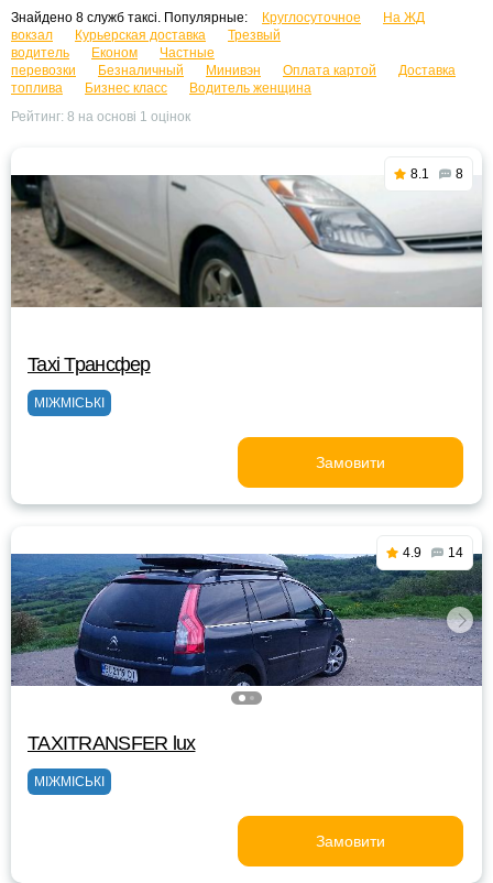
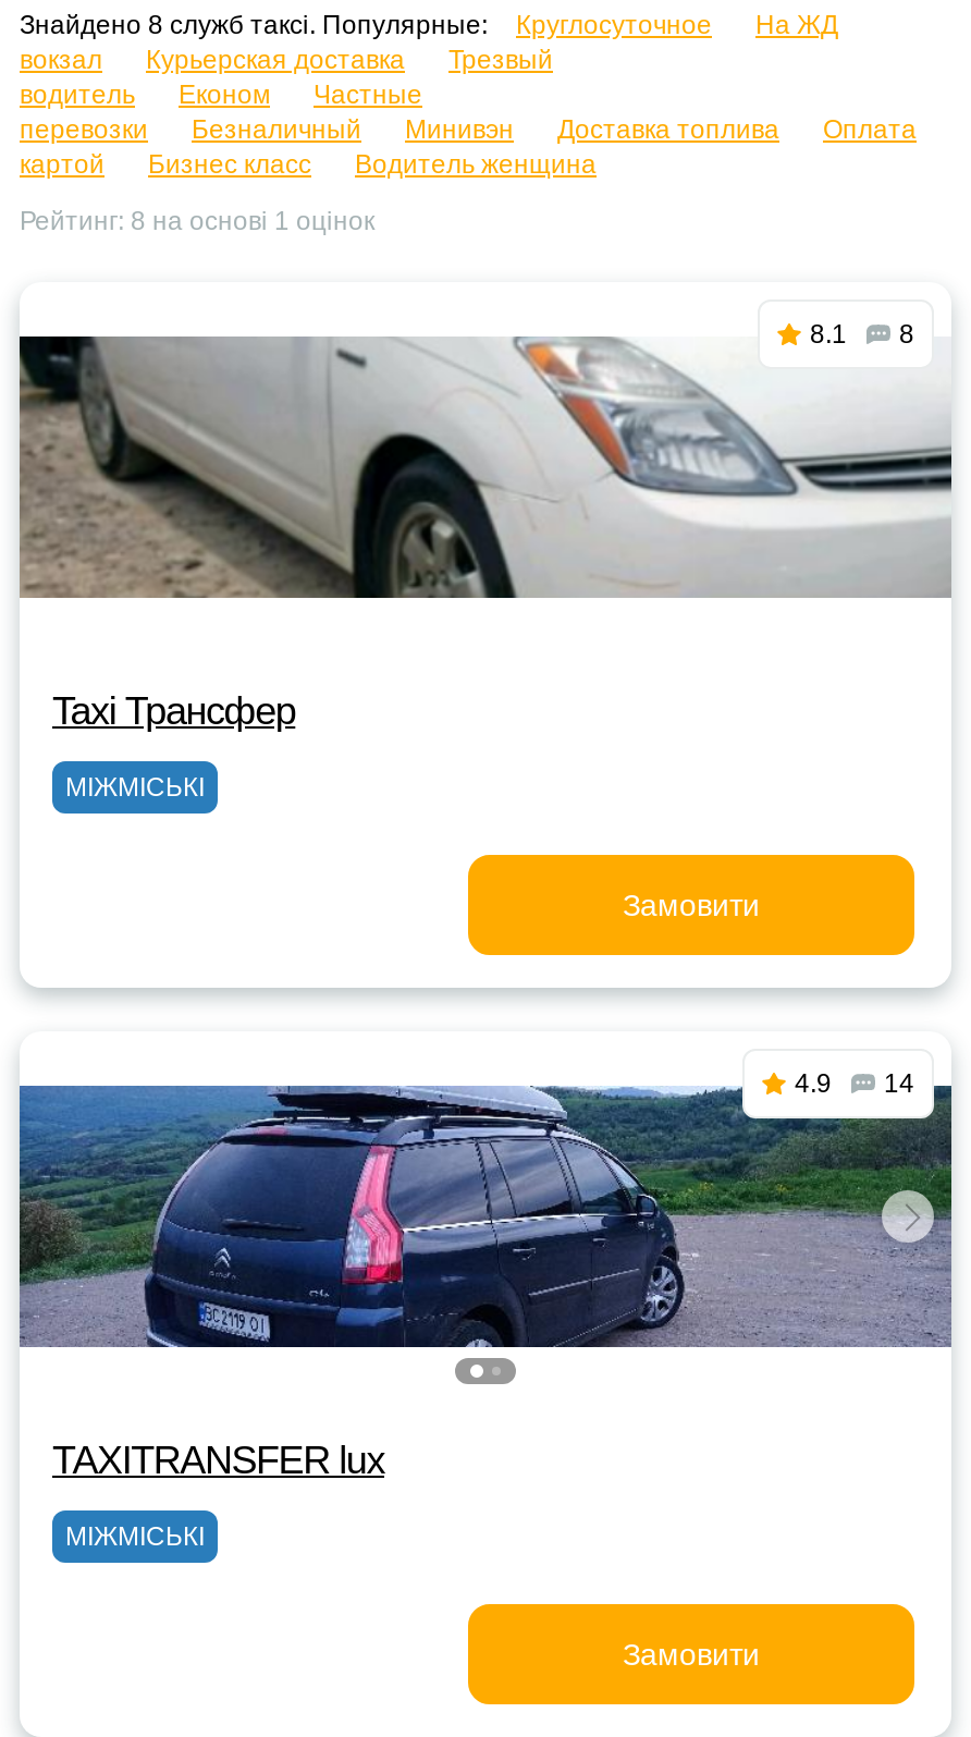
[11,63,456,96] Оплата картой | Доставка | топлива -> [20,114,917,180] Доставка топлива | Оплата | картой

